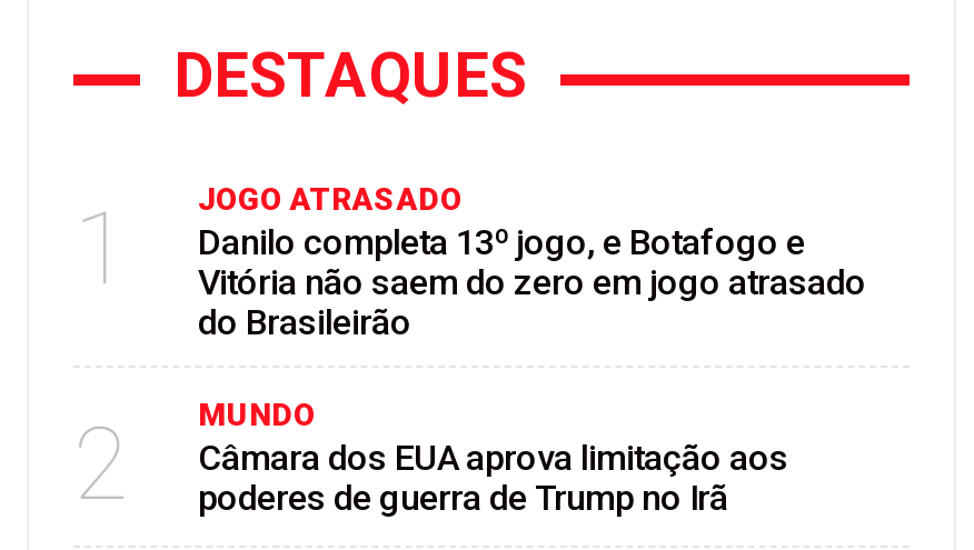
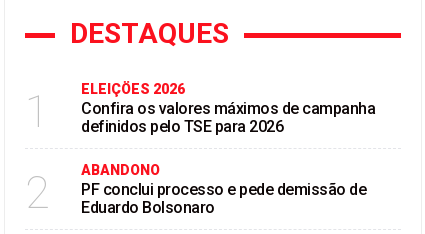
[198,181,866,343] JOGO ATRASADO | Danilo completa 13º jogo, e Botafogo e | Vitória não saem do zero em jogo atrasado | do Brasileirão -> [81,81,375,136] ELEIÇÖES 2026 | Confira os valores máximos de campanha | definidos pelo TSE para 2026
[198,397,788,519] MUNDO | Câmara dos EUA aprova limitação aos | poderes de guerra de Trump no Irã -> [81,162,366,217] ABANDONO | PF conclui processo e pede demissão de | Eduardo Bolsonaro

